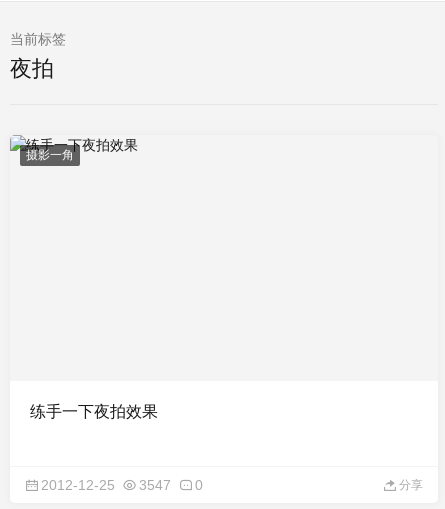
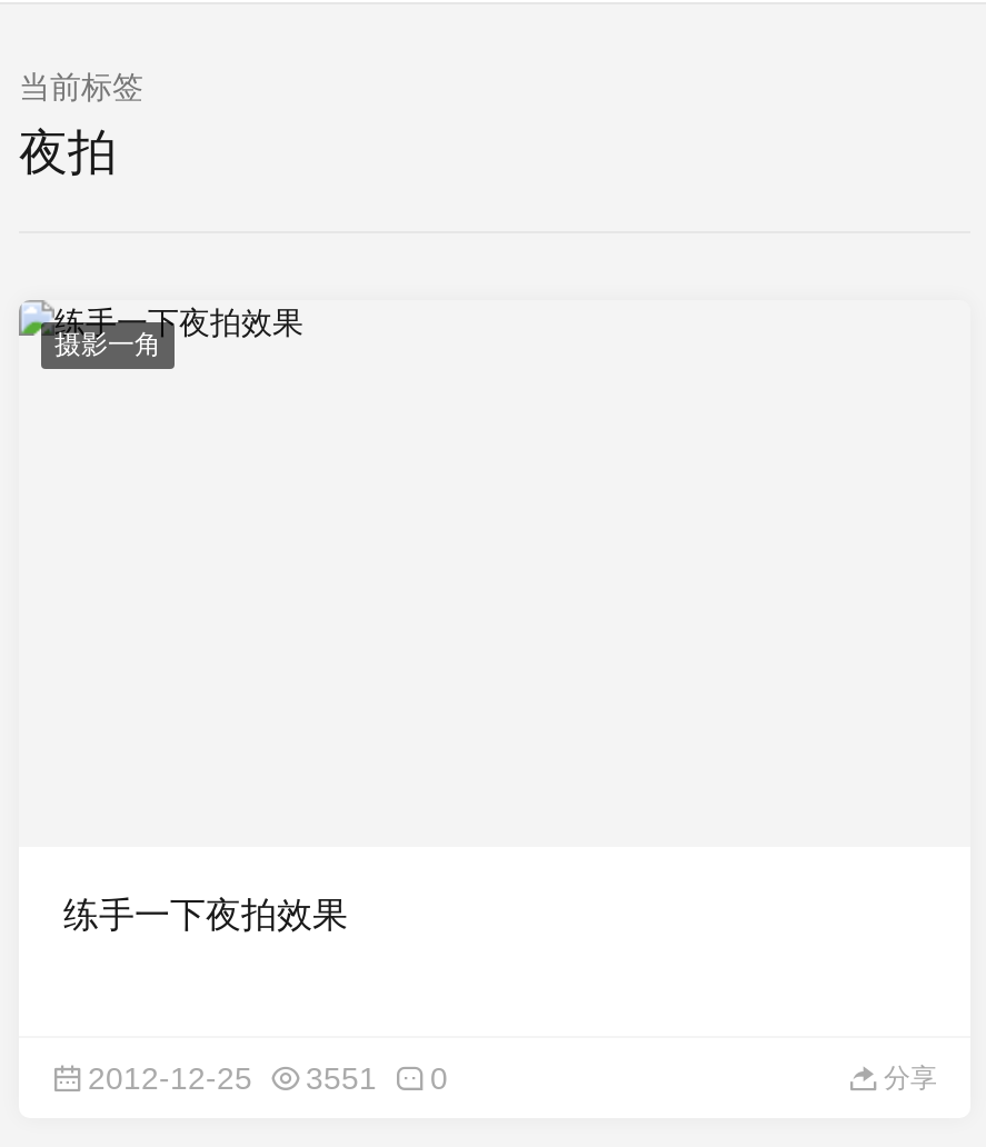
[41,477,203,493] 2012-12-25 3547 0 -> [88,1060,448,1096] 2012-12-25 3551 0

